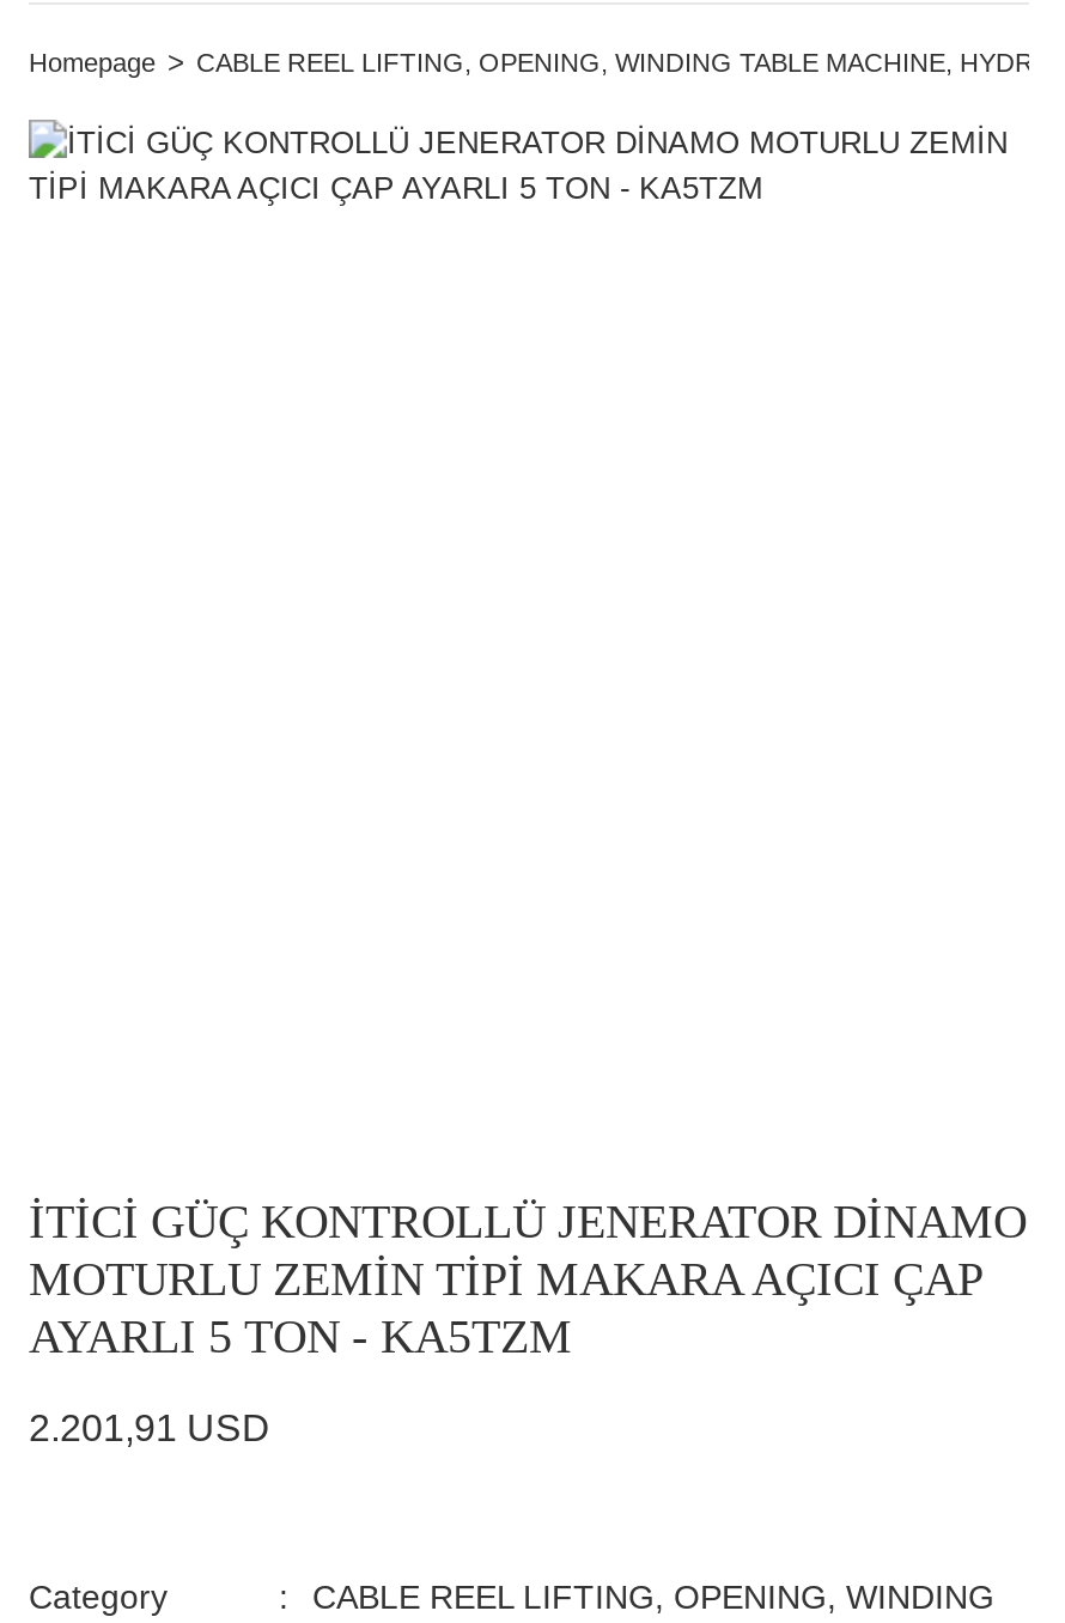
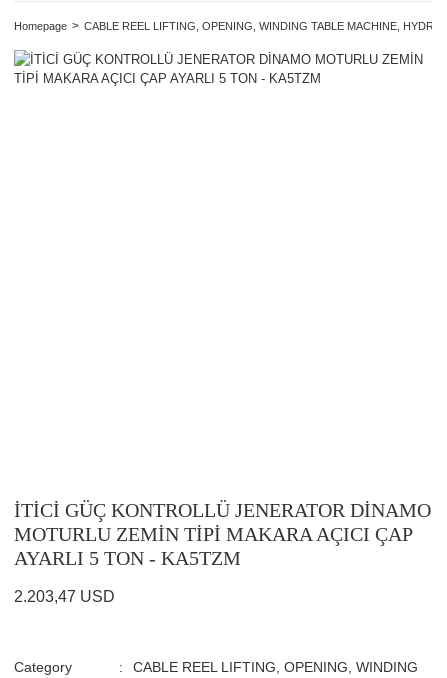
[29,1408,270,1448] 2.201,91 USD -> [14,588,115,605] 2.203,47 USD

